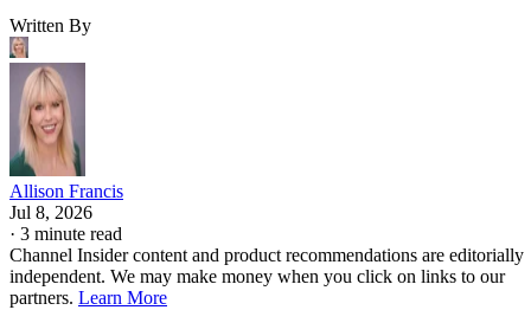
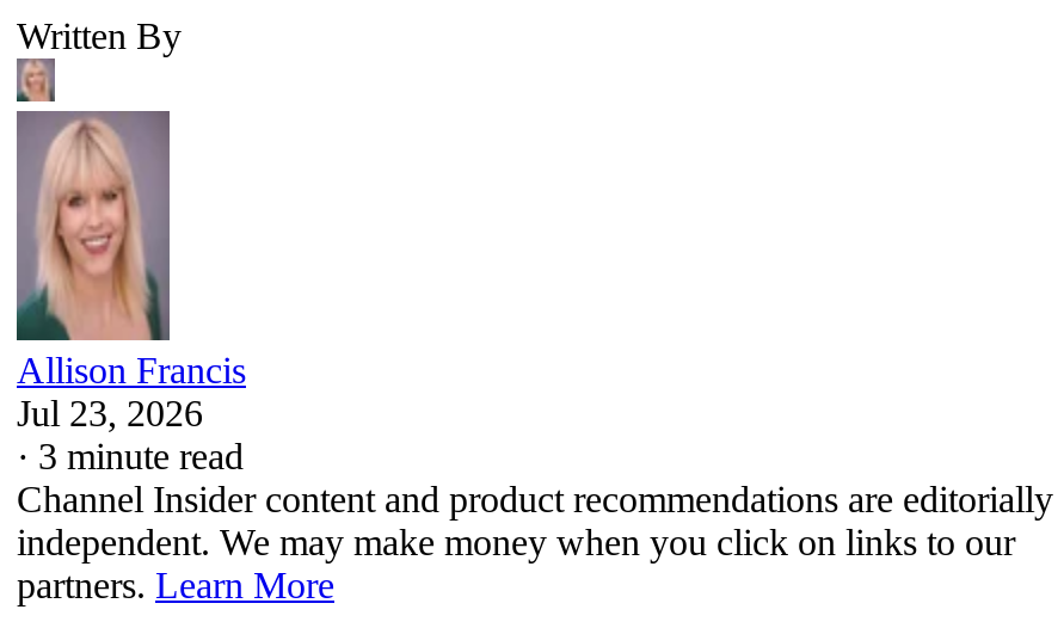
[9,202,92,222] Jul 8, 2026 -> [17,392,203,433] Jul 23, 2026

